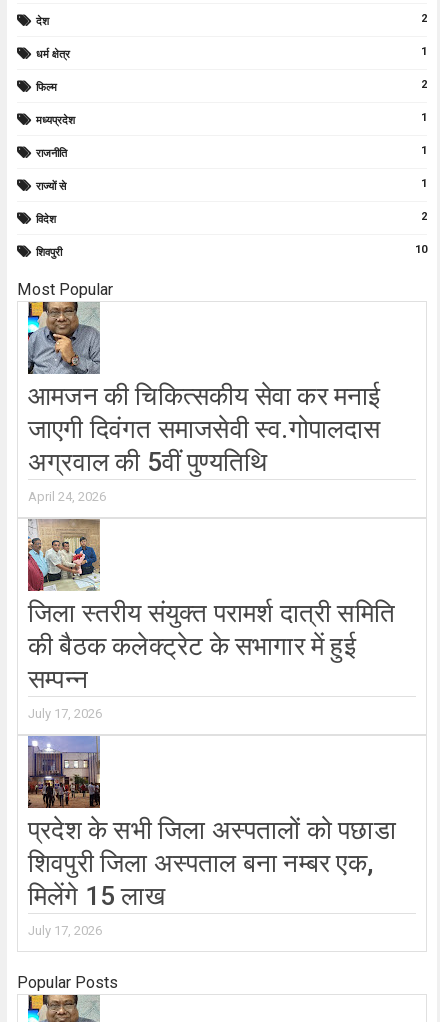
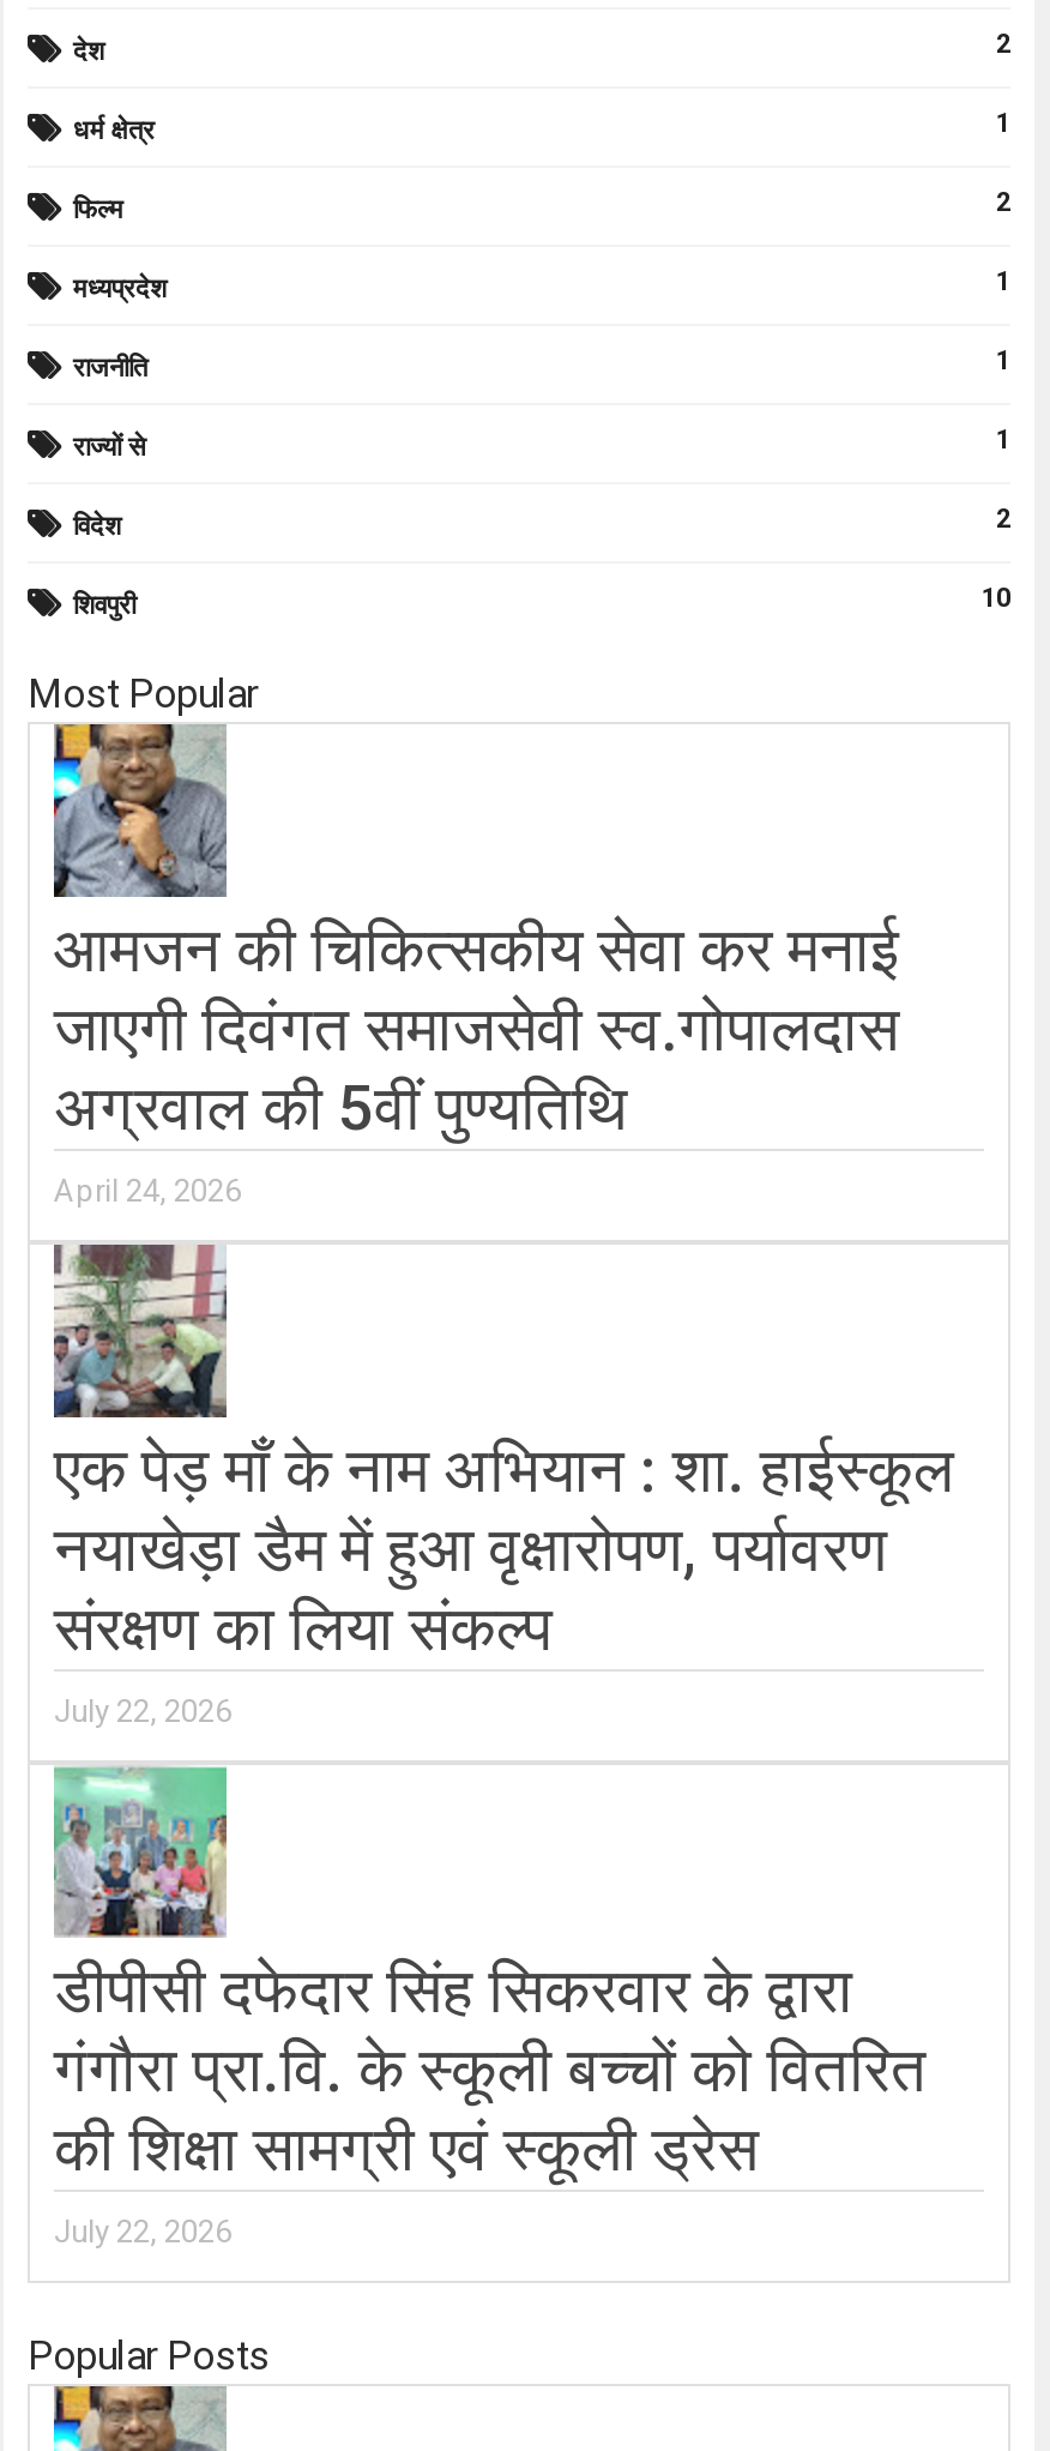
[27,518,395,721] [image] | जिला स्तरीय संयुक्त परामर्श दात्री समिति | की बैठक कलेक्ट्रेट के सभागार में हुई | सम्पन्न | July 17, 2026 -> [52,1245,954,1729] [image] | एक पेड़ माँ के नाम अभियान : शा. हाईस्कूल | नयाखेड़ा डैम में हुआ वृक्षारोपण, पर्यावरण | संरक्षण का लिया संकल्प | July 22, 2026
[27,735,396,938] [image] | प्रदेश के सभी जिला अस्पतालों को पछाडा | शिवपुरी जिला अस्पताल बना नम्बर एक, | मिलेंगे 15 लाख | July 17, 2026 -> [52,1765,927,2250] [image] | डीपीसी दफेदार सिंह सिकरवार के द्वारा | गंगौरा प्रा.वि. के स्कूली बच्चों को वितरित | की शिक्षा सामग्री एवं स्कूली ड्रेस | July 22, 2026

